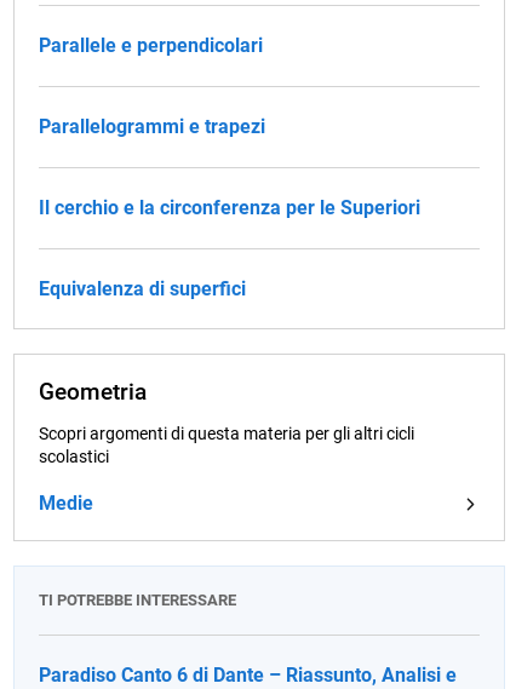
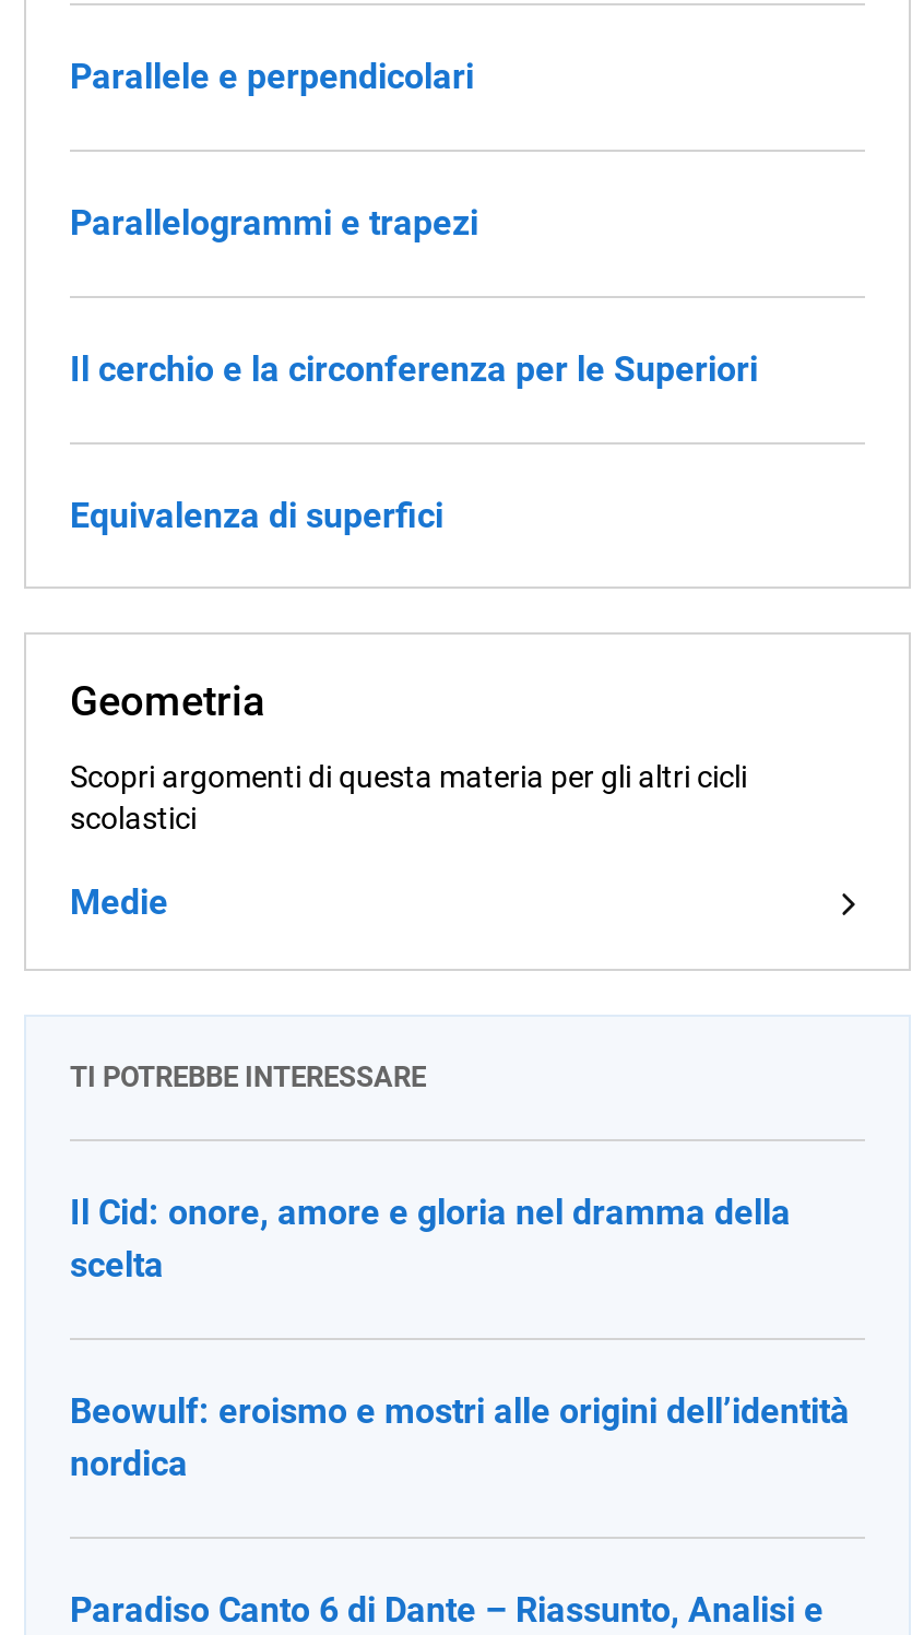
none -> [70,1190,791,1284] Il Cid: onore, amore e gloria nel dramma della | scelta
none -> [70,1389,850,1483] Beowulf: eroismo e mostri alle origini dell’identità | nordica

